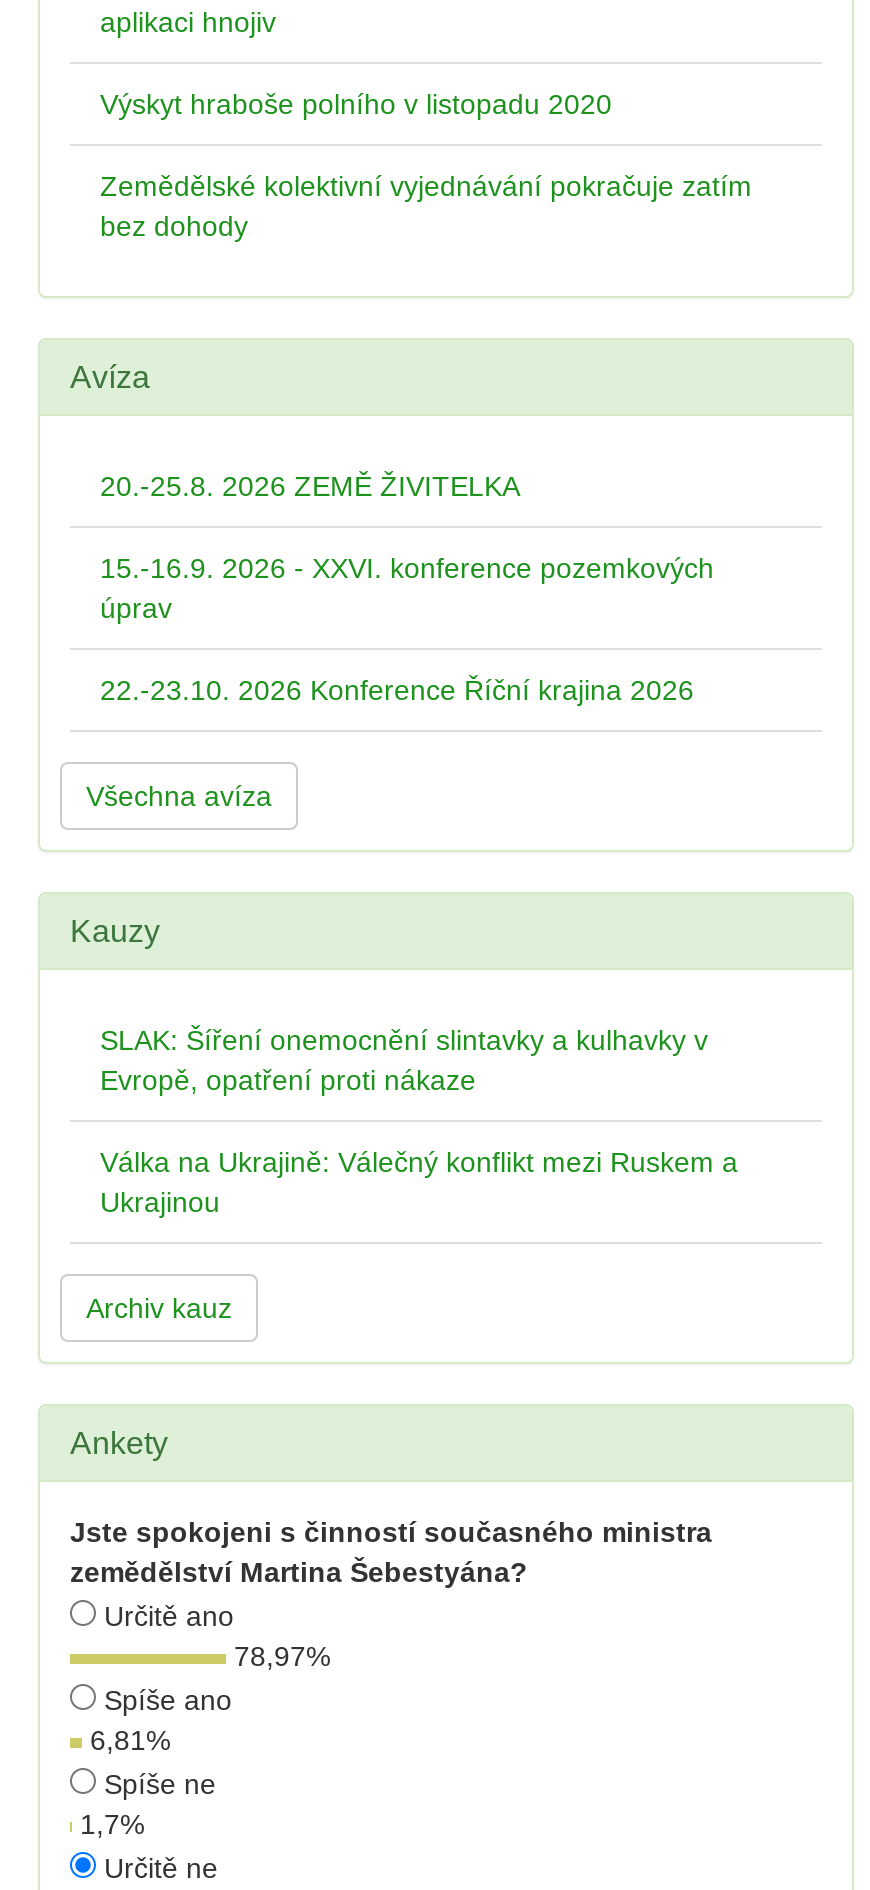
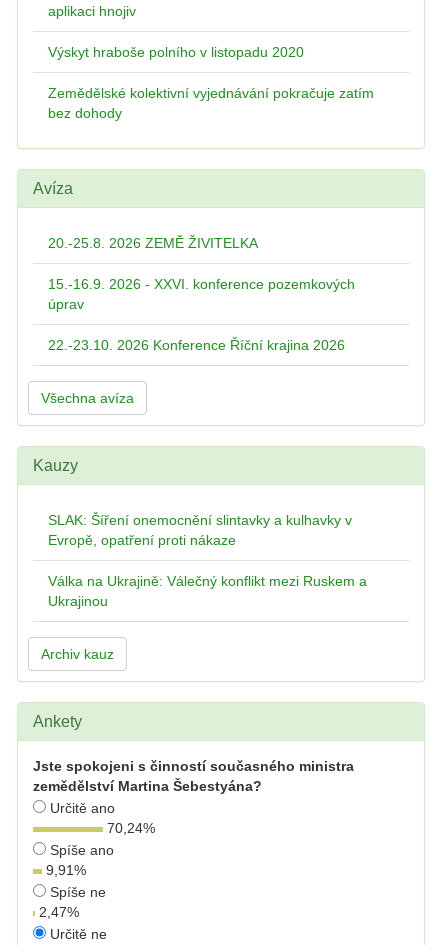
[226,1641,330,1673] 78,97% -> [103,820,155,836] 70,24%
[82,1725,170,1757] 6,81% -> [42,862,86,878] 9,91%
[72,1809,144,1841] 1,7% -> [35,904,79,920] 2,47%

